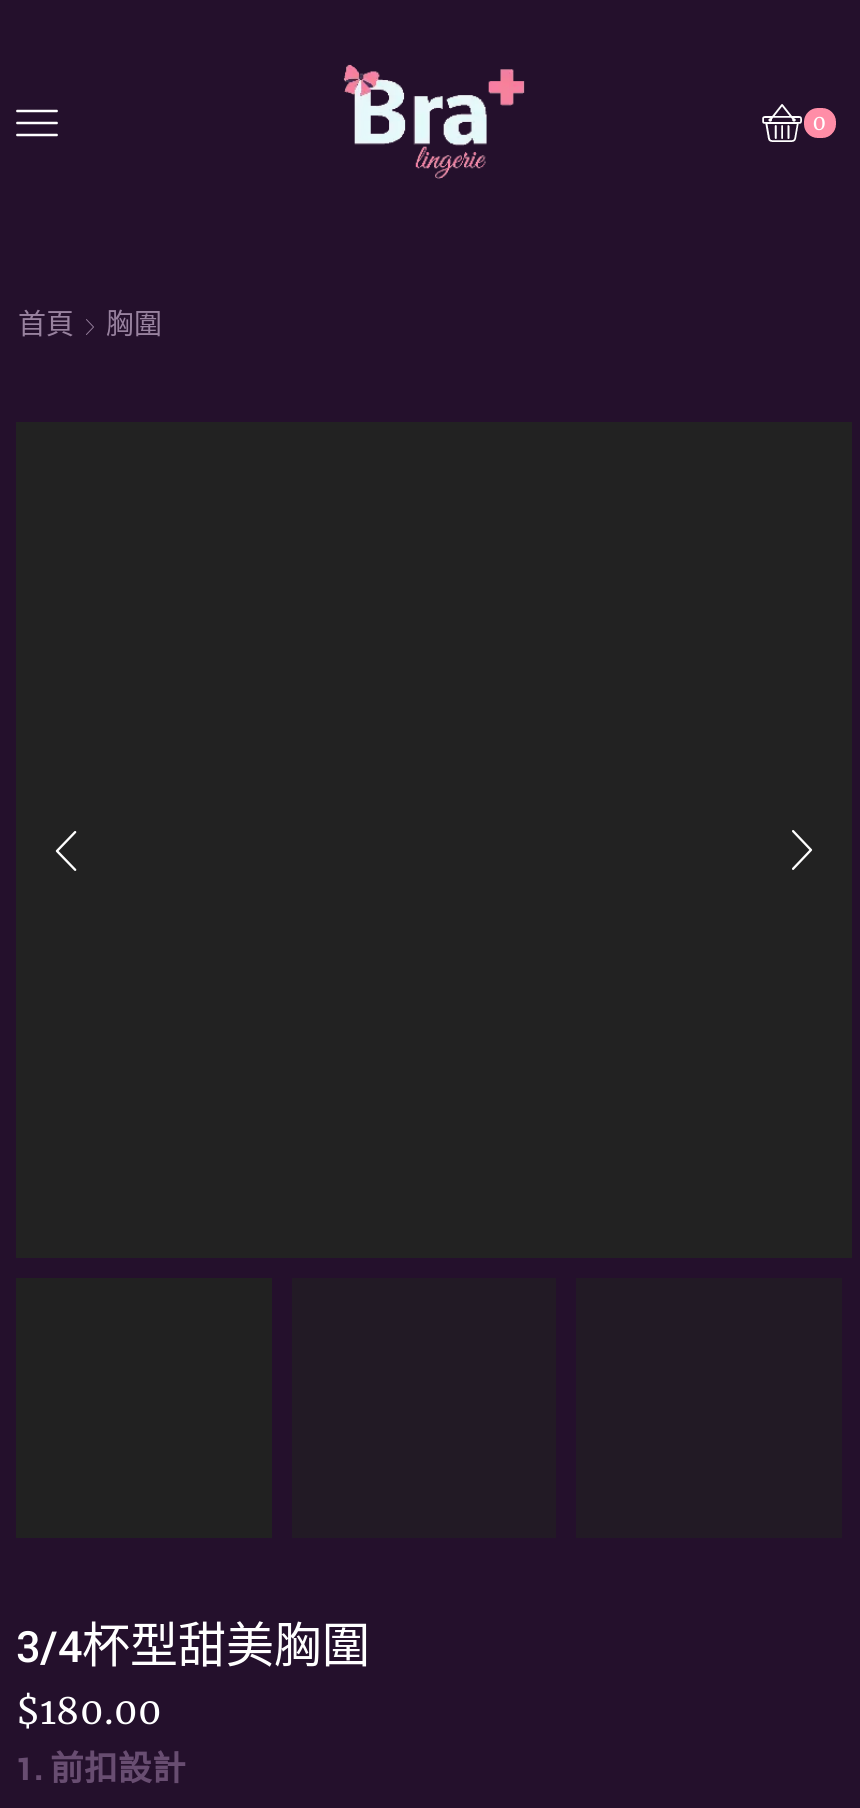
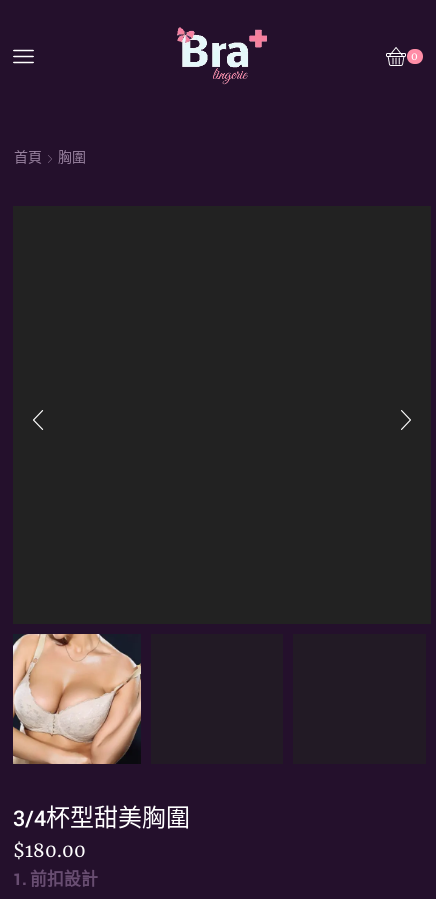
none -> [12,633,142,765] [image]

